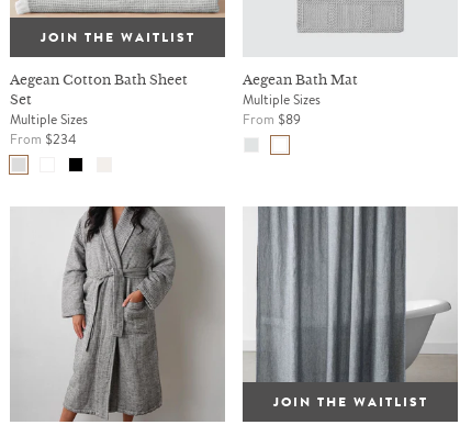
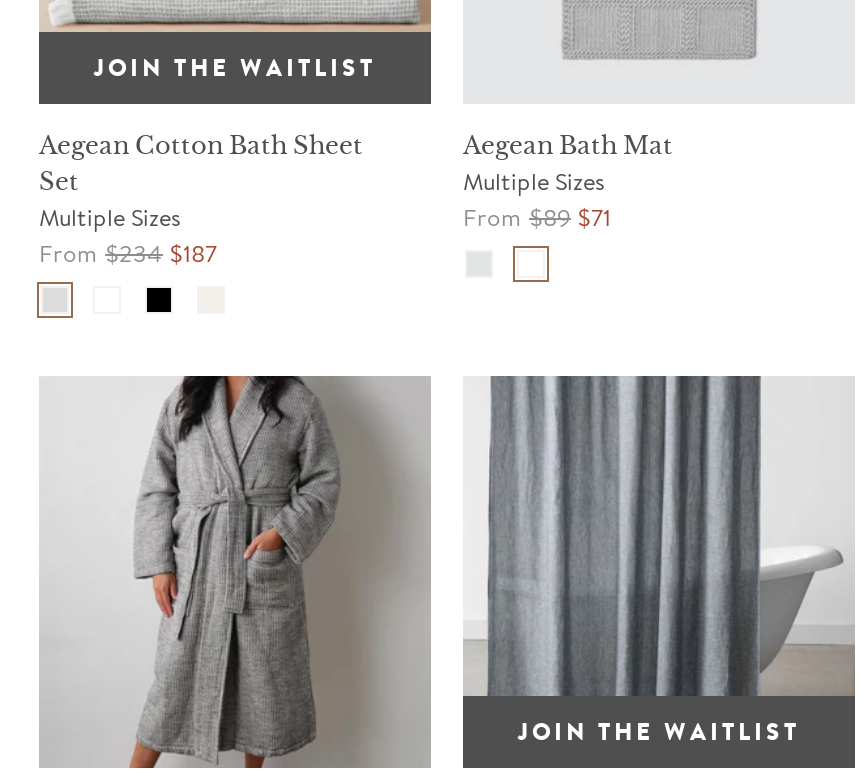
[243,111,301,127] From $89 -> [463,202,611,232] From $89 $71
[10,131,77,147] From $234 -> [39,238,217,268] From $234 $187

